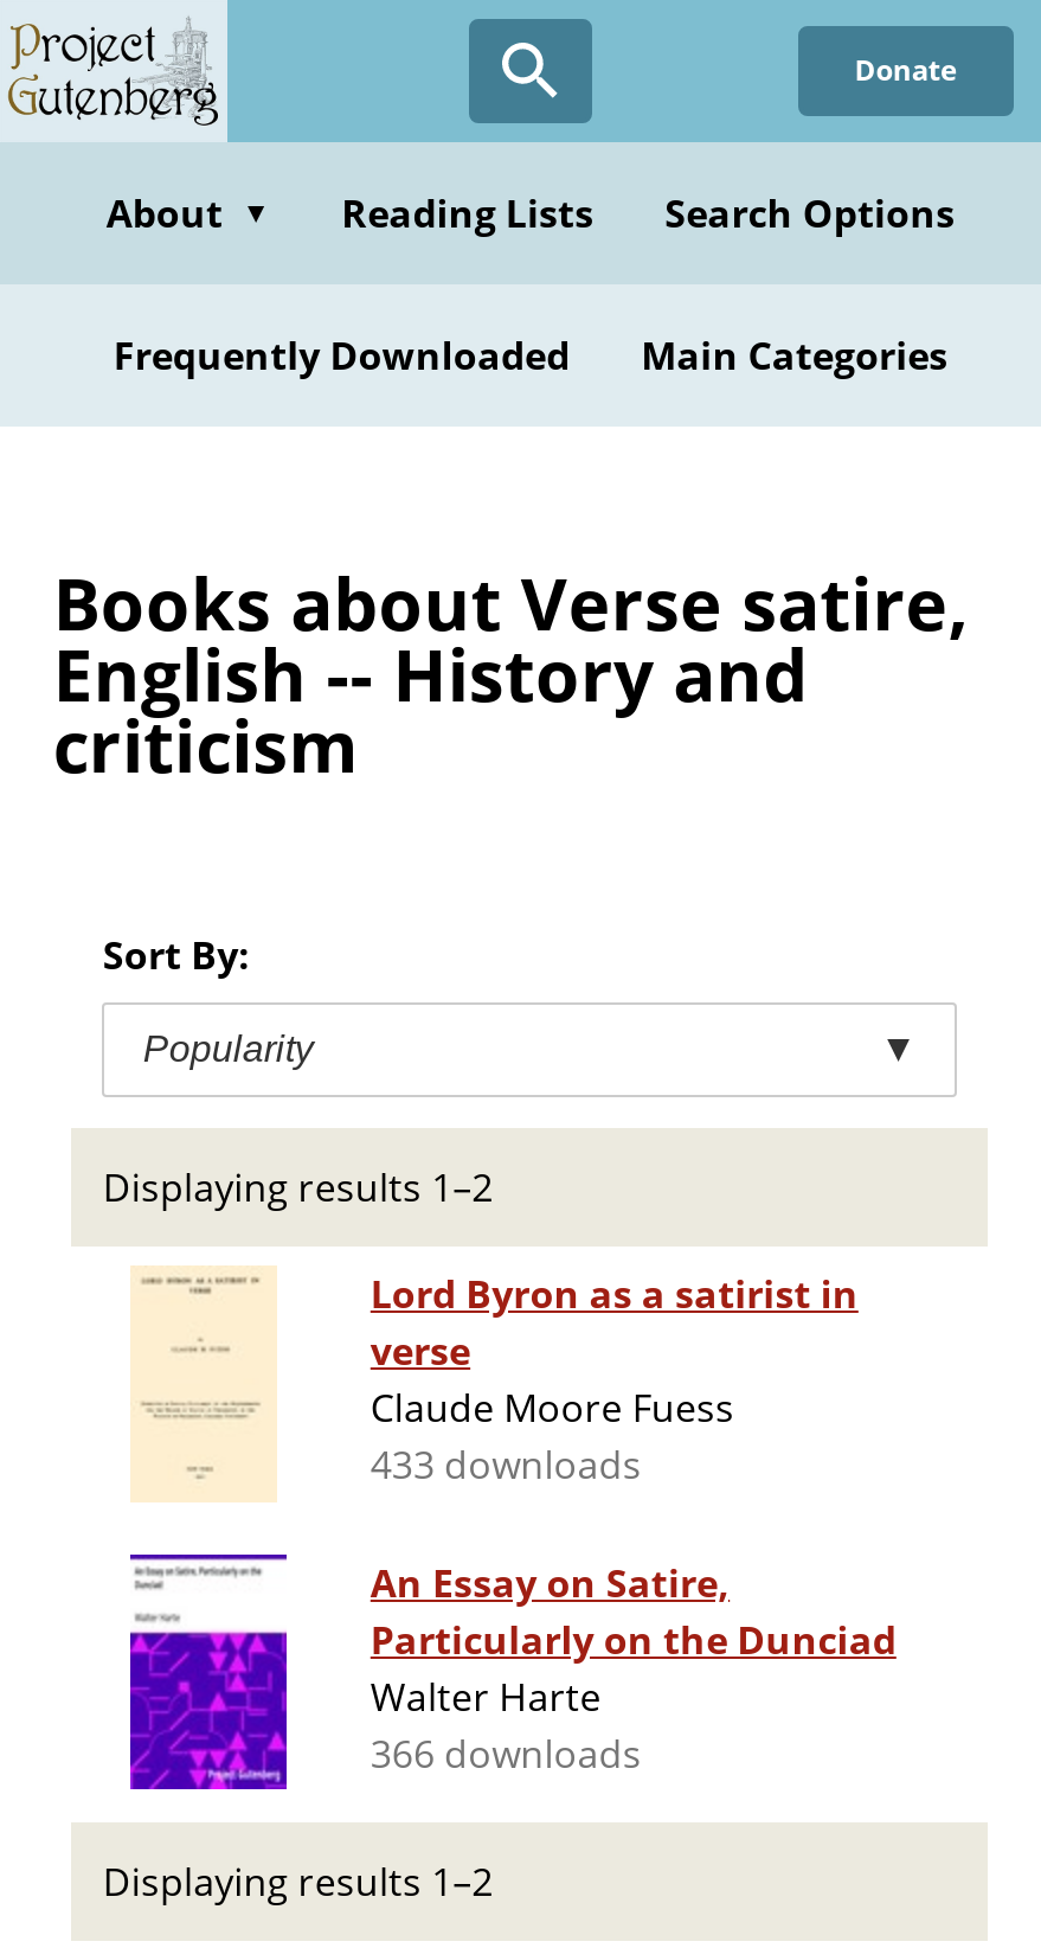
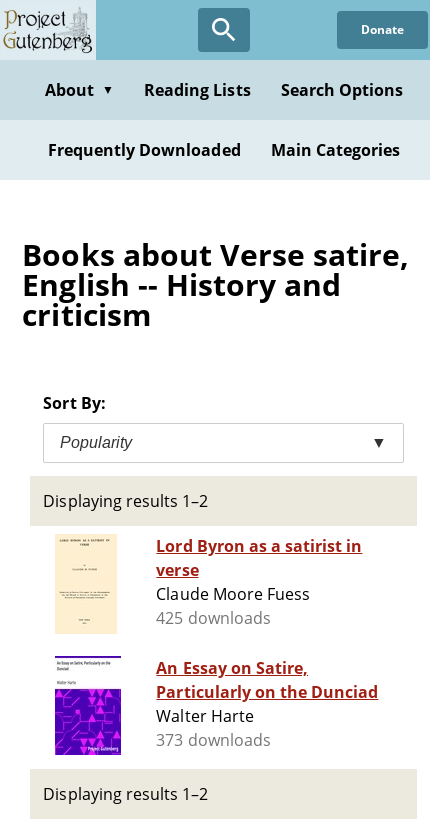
[370,1439,642,1491] 433 downloads -> [156,607,271,629] 425 downloads
[370,1728,642,1780] 366 downloads -> [156,729,271,751] 373 downloads

